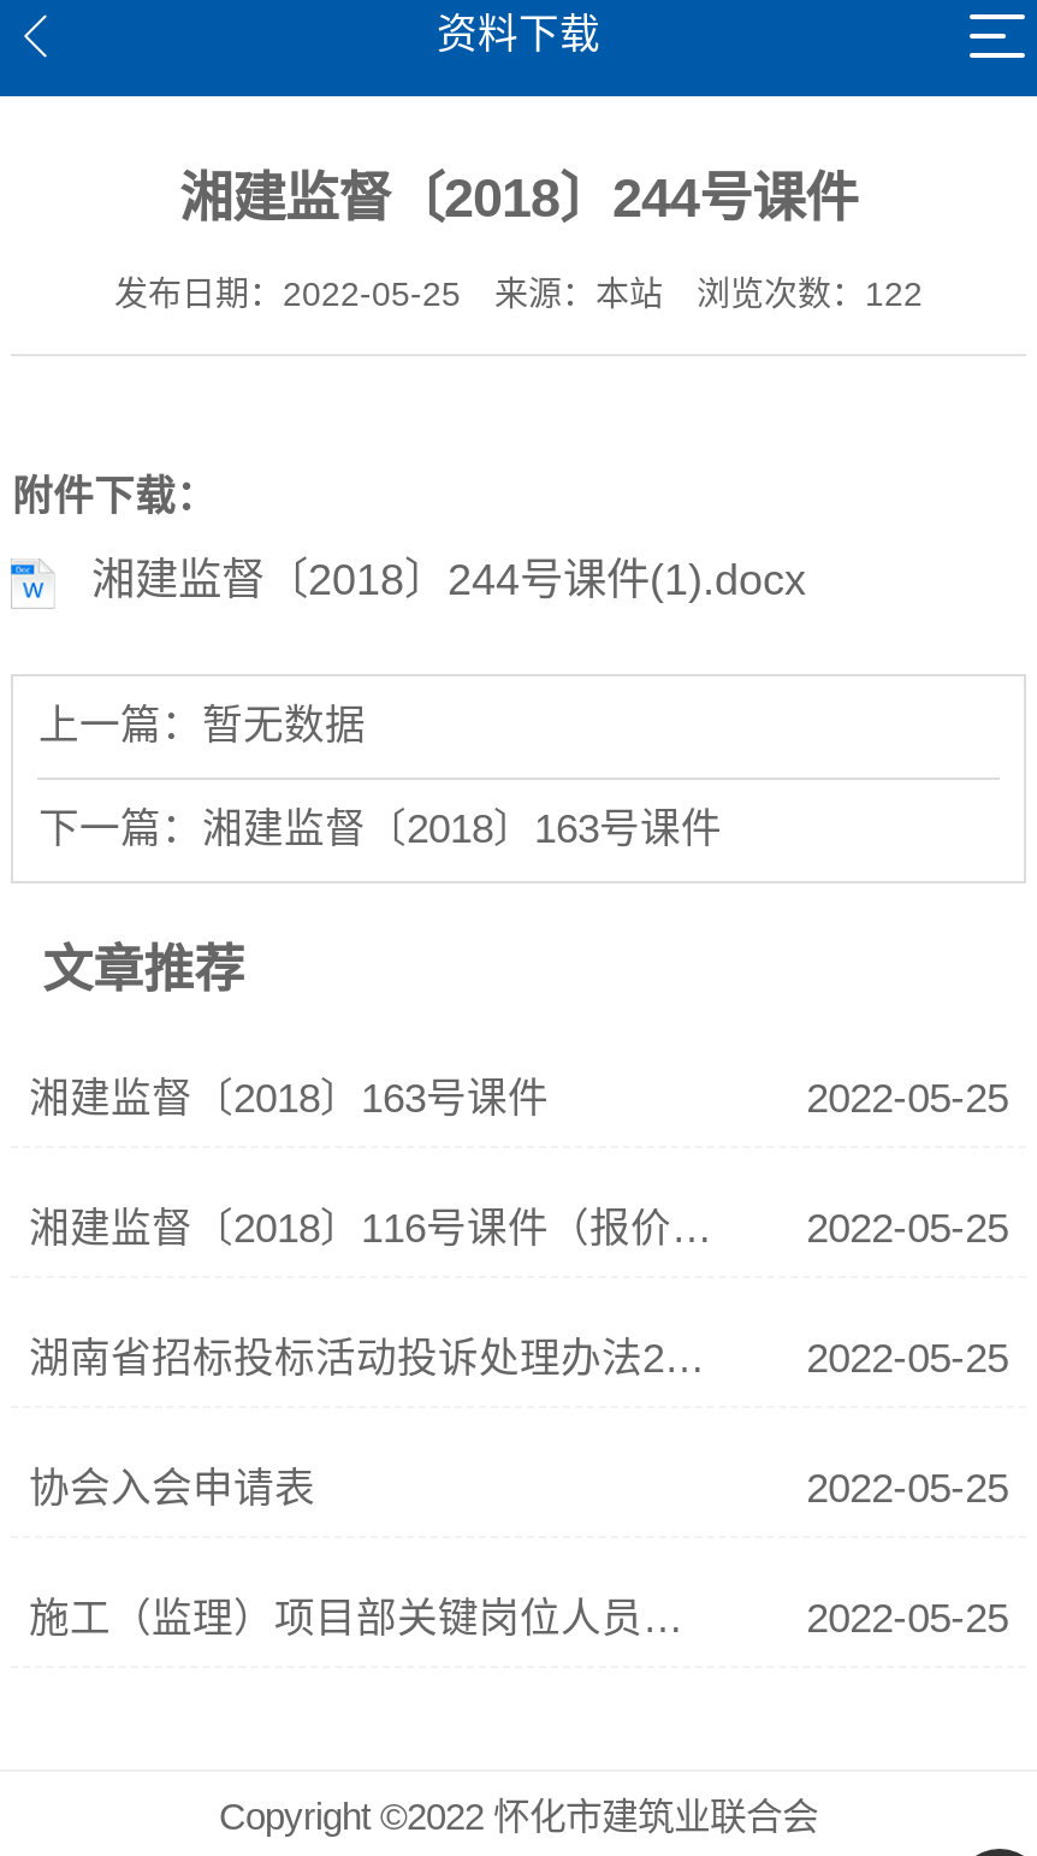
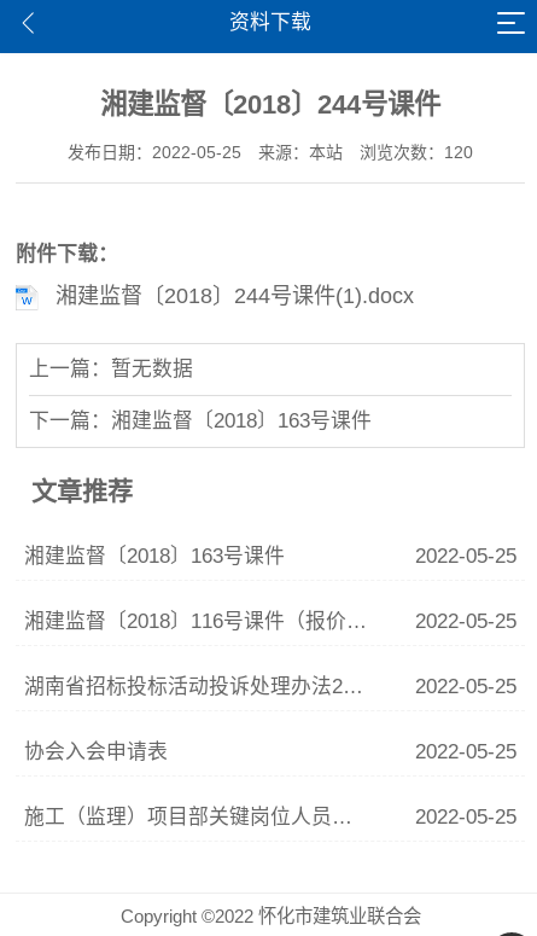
[114,274,923,313] 发布日期：2022-05-25 来源：本站 浏览次数：122 -> [68,143,473,162] 发布日期：2022-05-25 来源：本站 浏览次数：120

